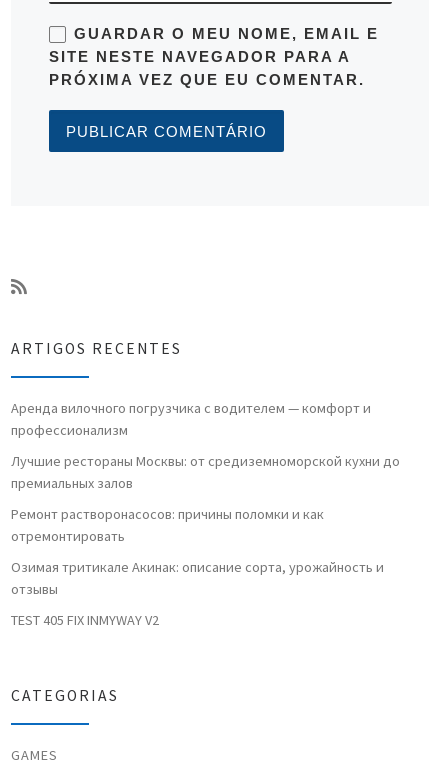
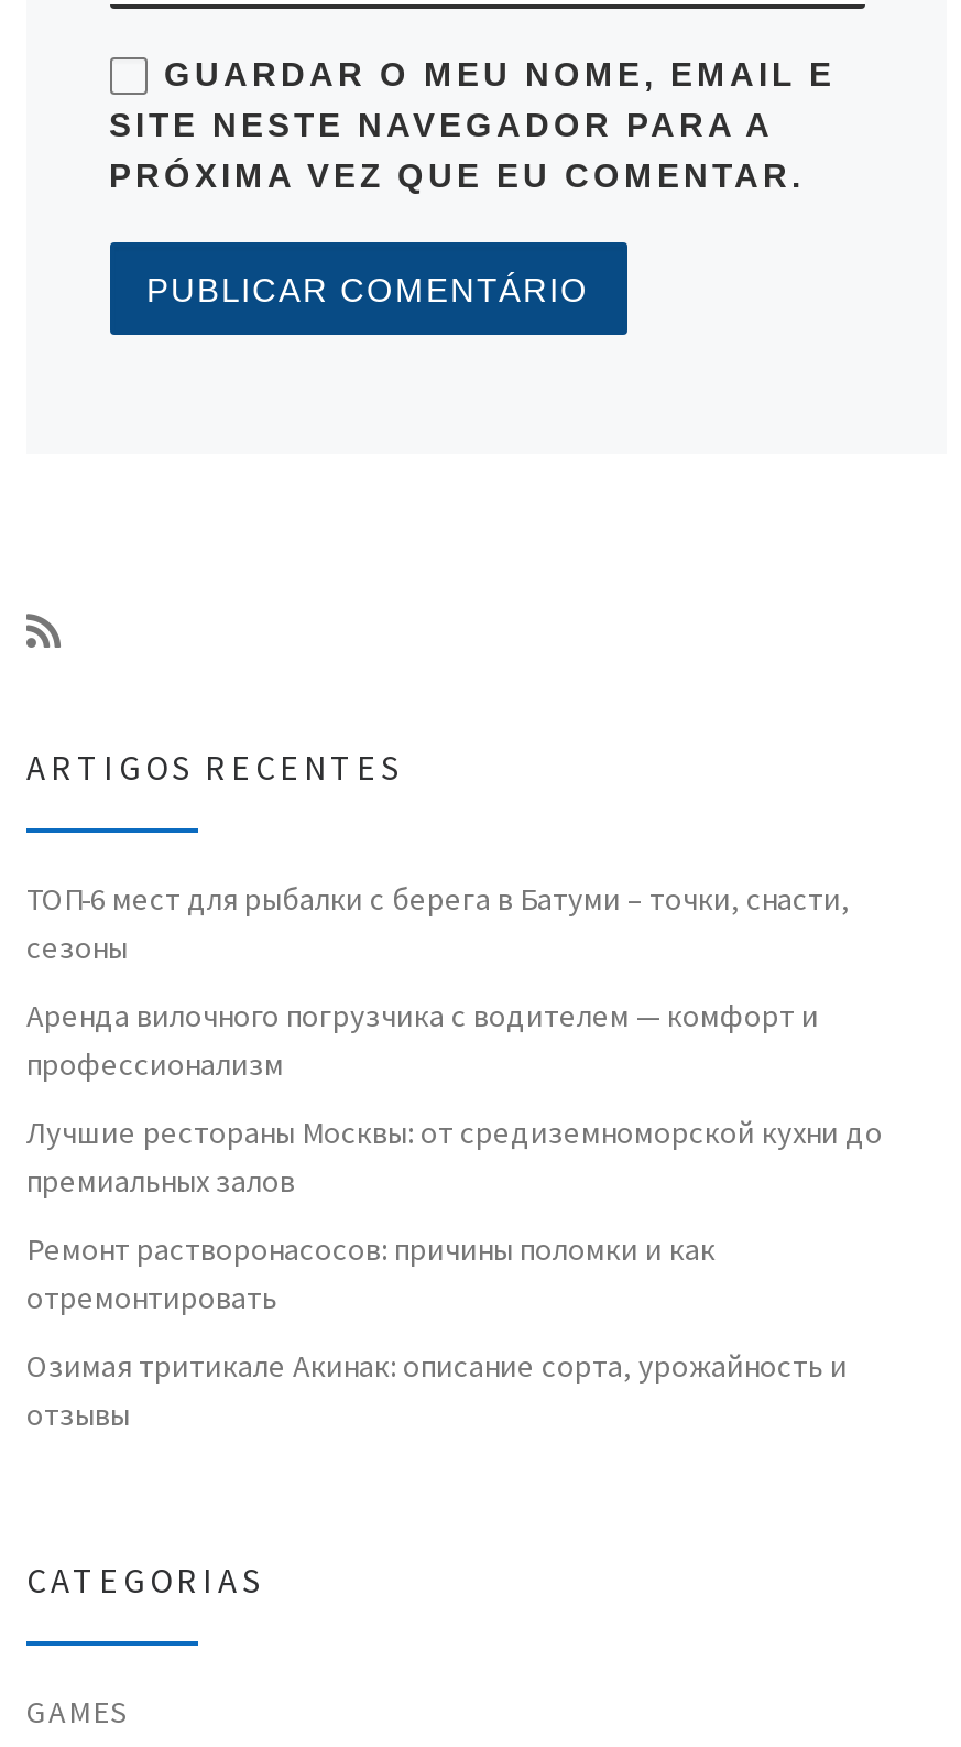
none -> [26,880,850,968] ТОП-6 мест для рыбалки с берега в Батуми – точки, снасти, | сезоны
moved [11,399,400,576] -> [26,996,883,1386]: Аренда вилочного погрузчика с водителем — комфорт и | профессионализм | Лучшие рестораны Москвы: от средиземноморской кухни до | премиальных залов | Ремонт растворонасосов: причины поломки и как | отремонтировать | Озимая тритикале Акинак: описание сорта, урожайность и
[11,611,159,629] TEST 405 FIX INMYWAY V2 -> none

